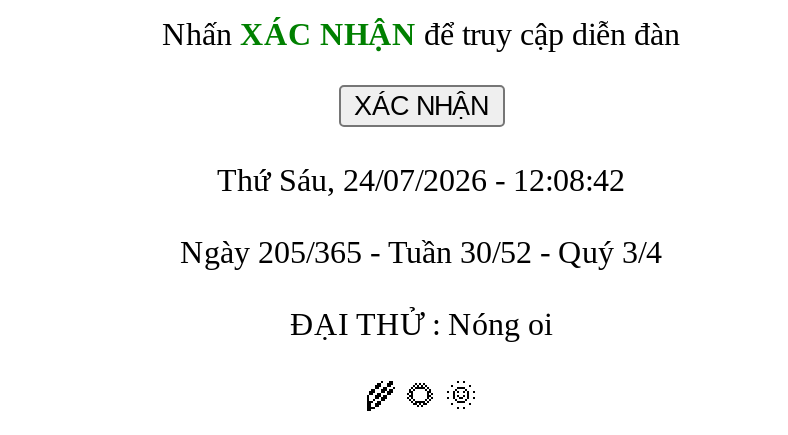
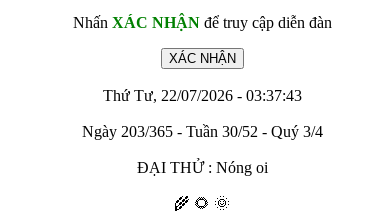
[217,163,625,197] Thứ Sáu, 24/07/2026 - 12:08:42 -> [102,87,301,104] Thứ Tư, 22/07/2026 - 03:37:43
[180,235,662,269] Ngày 205/365 - Tuần 30/52 - Quý 3/4 -> [81,123,322,140] Ngày 203/365 - Tuần 30/52 - Quý 3/4

